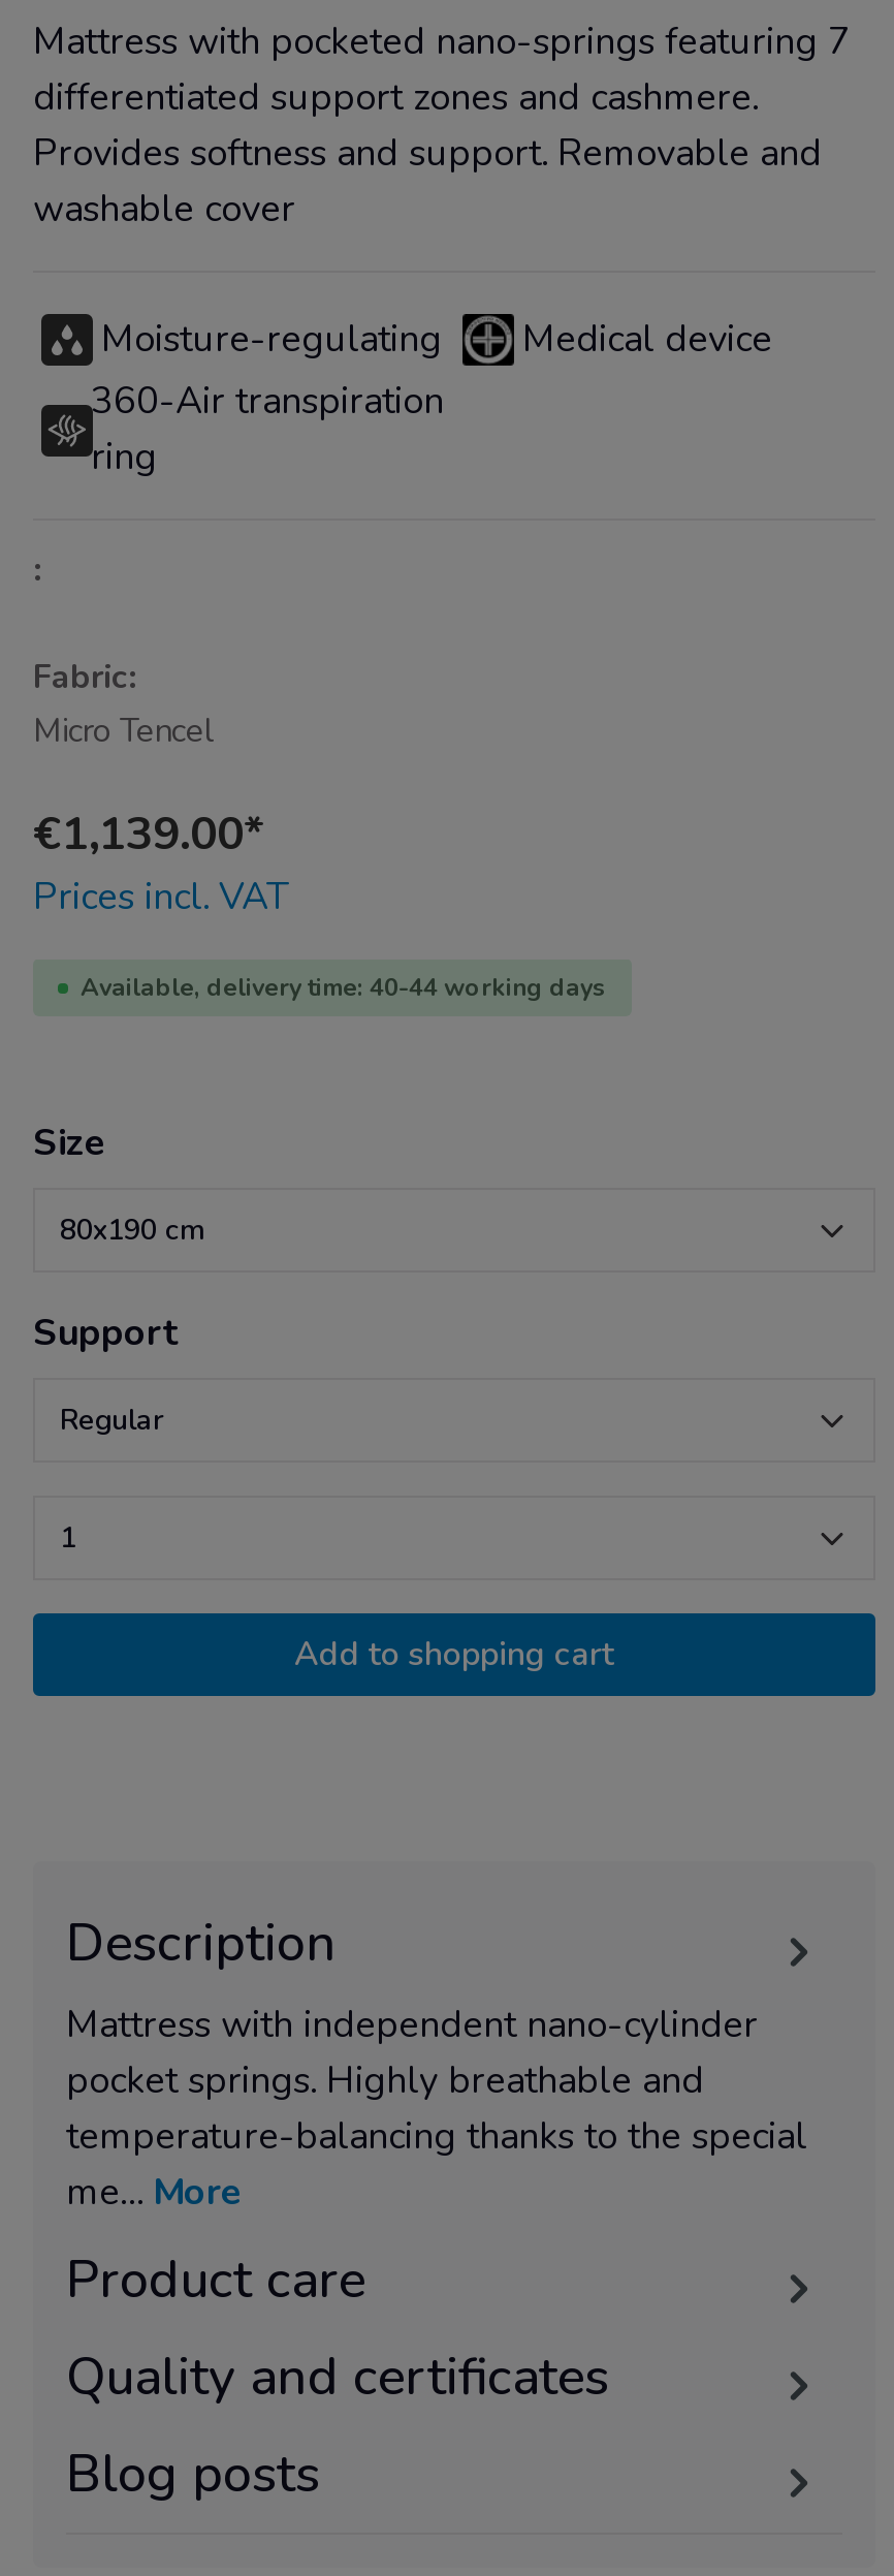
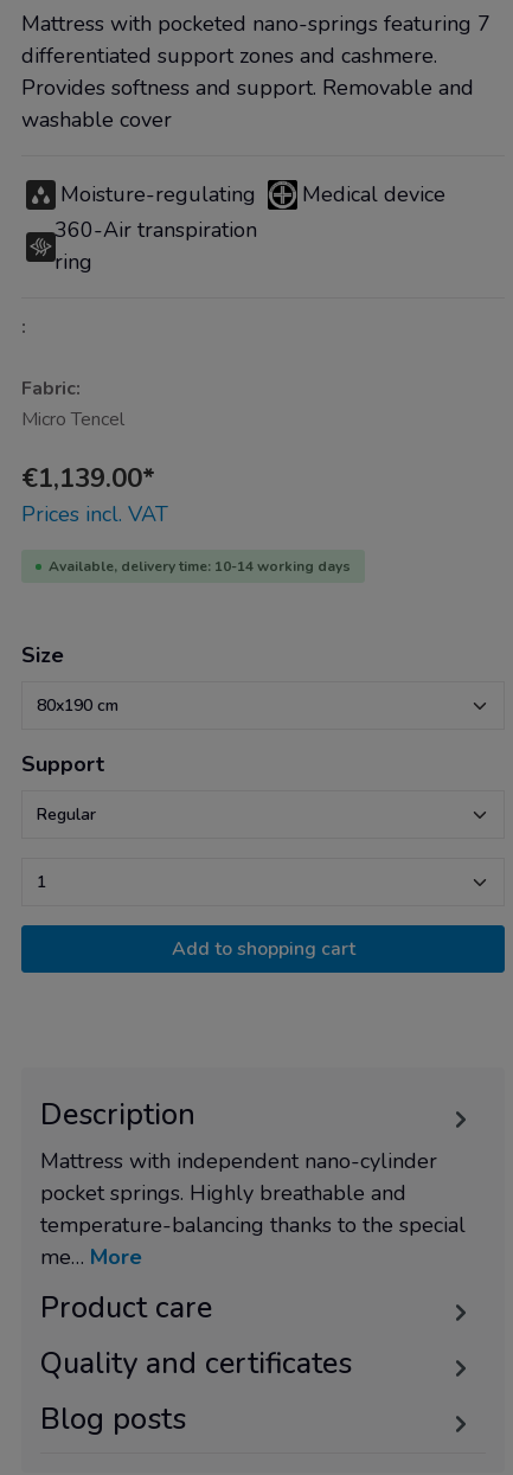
[81,972,607,1005] Available, delivery time: 40-44 working days -> [49,557,351,576] Available, delivery time: 10-14 working days

